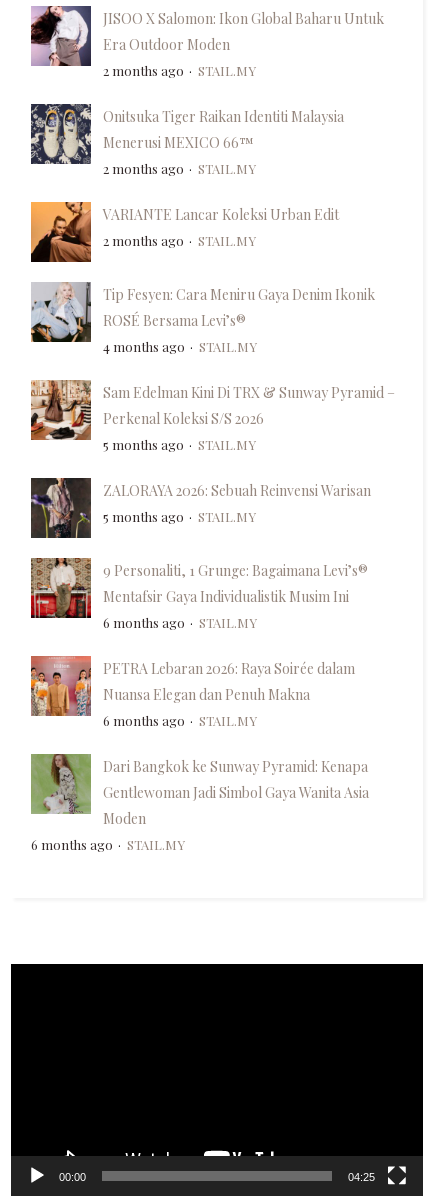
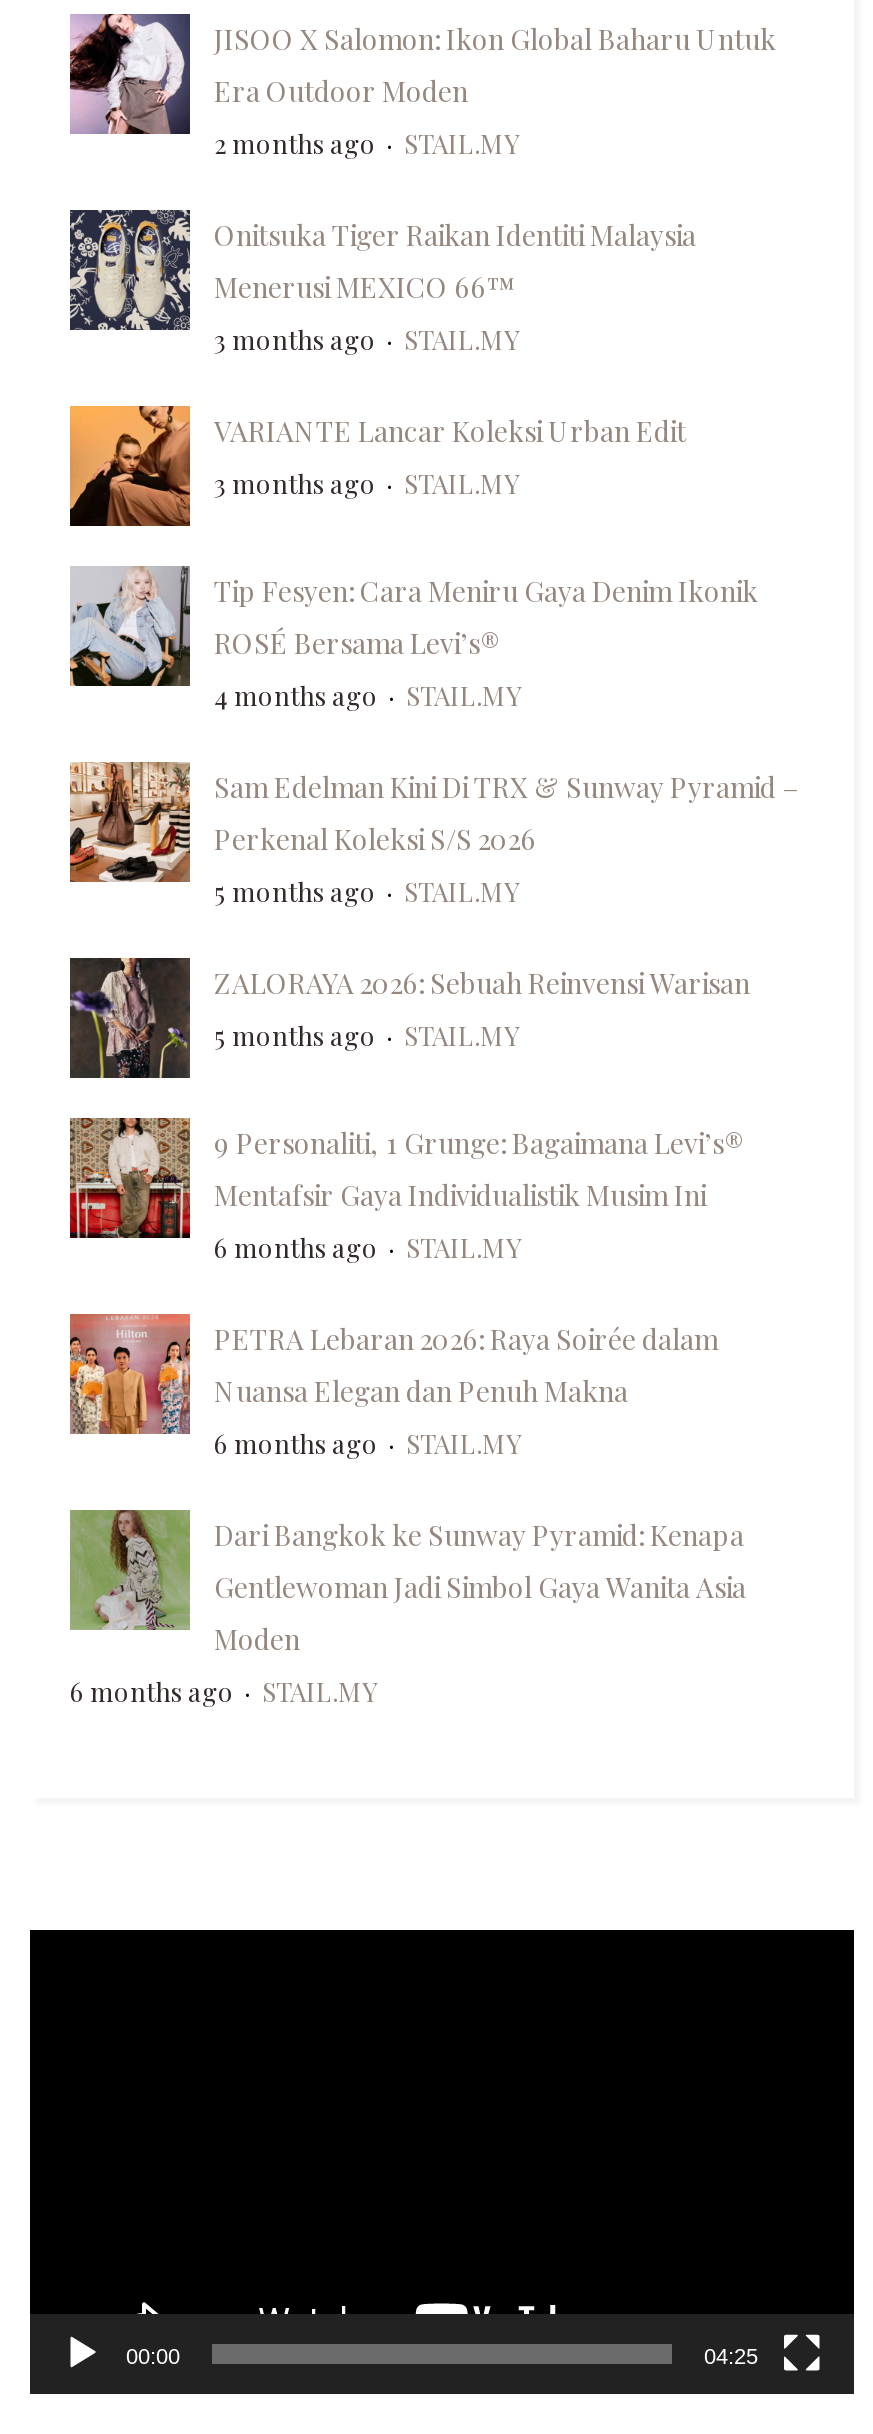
[103,160,256,177] 2 months ago STAIL.MY -> [214,323,520,357] 3 months ago STAIL.MY
[103,232,256,249] 2 months ago STAIL.MY -> [214,467,520,501] 3 months ago STAIL.MY

